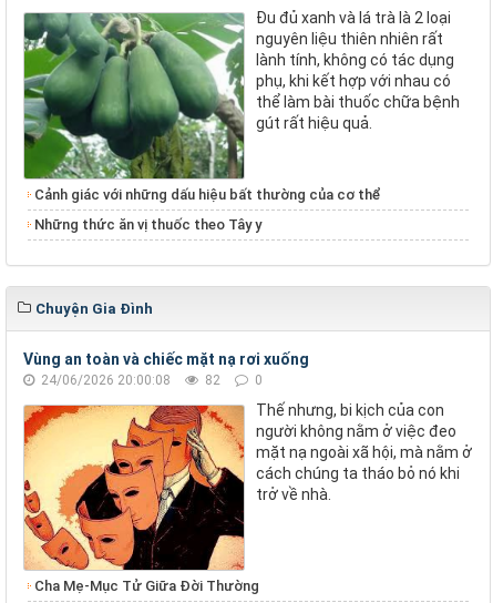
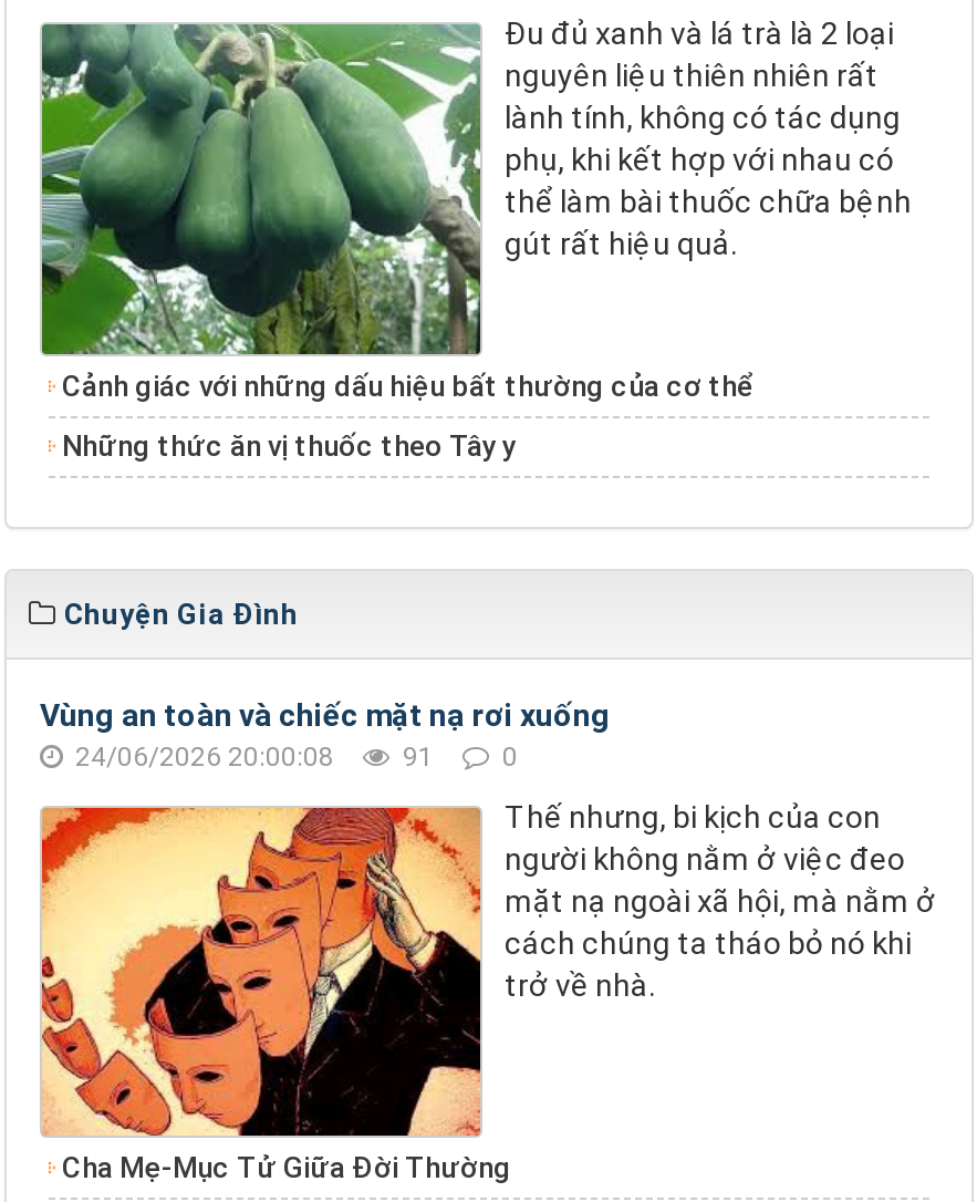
[38,372,263,387] 24/06/2026 20:00:08 82 0 -> [69,742,518,773] 24/06/2026 20:00:08 91 0

